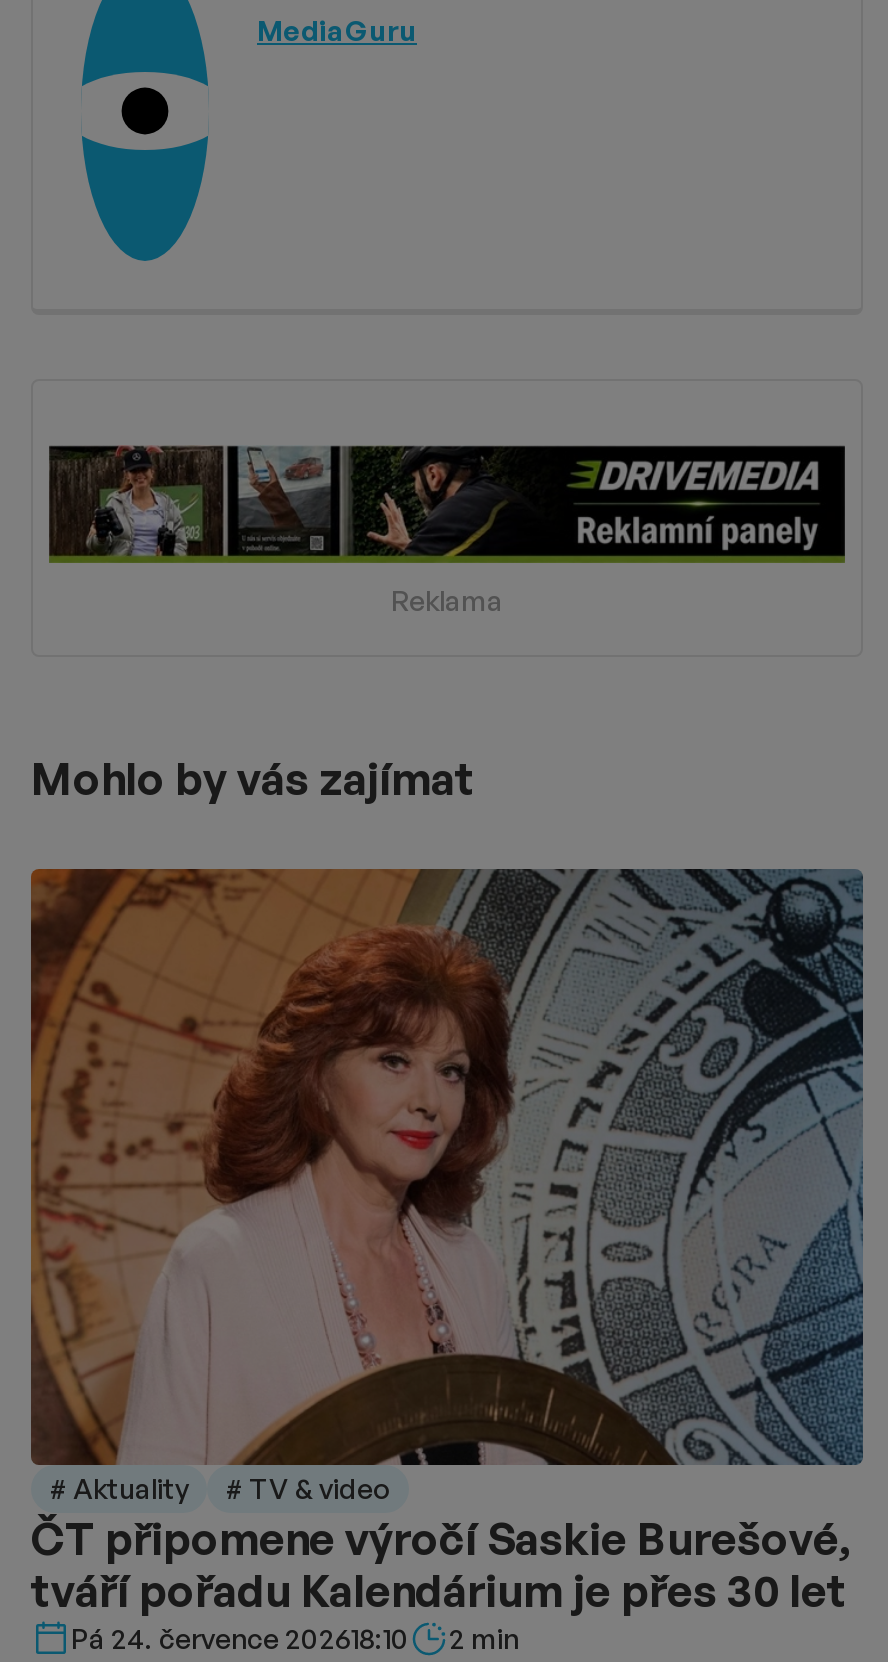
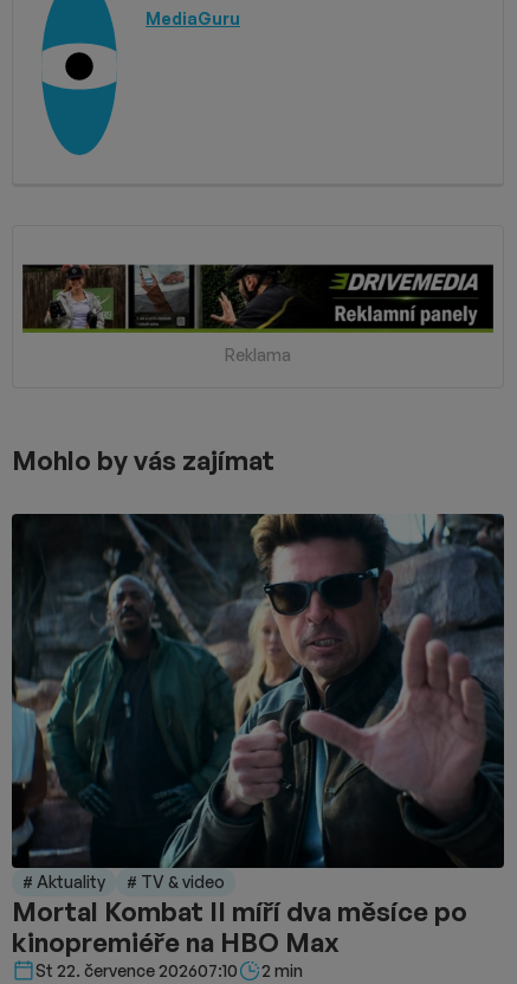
[29,866,865,1656] [image] | ČT připomene výročí Saskie Burešové, | tváří pořadu Kalendárium je přes 30 let | Pá 24. července 202618:10 -> [11,513,505,980] [image] | Mortal Kombat II míří dva měsíce po | kinopremiéře na HBO Max | St 22. července 202607:10

